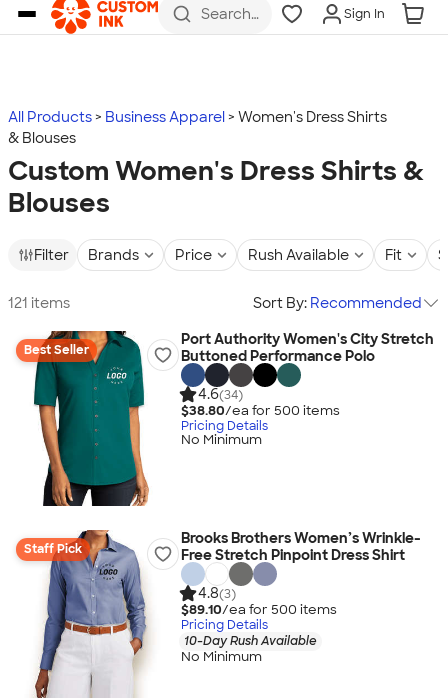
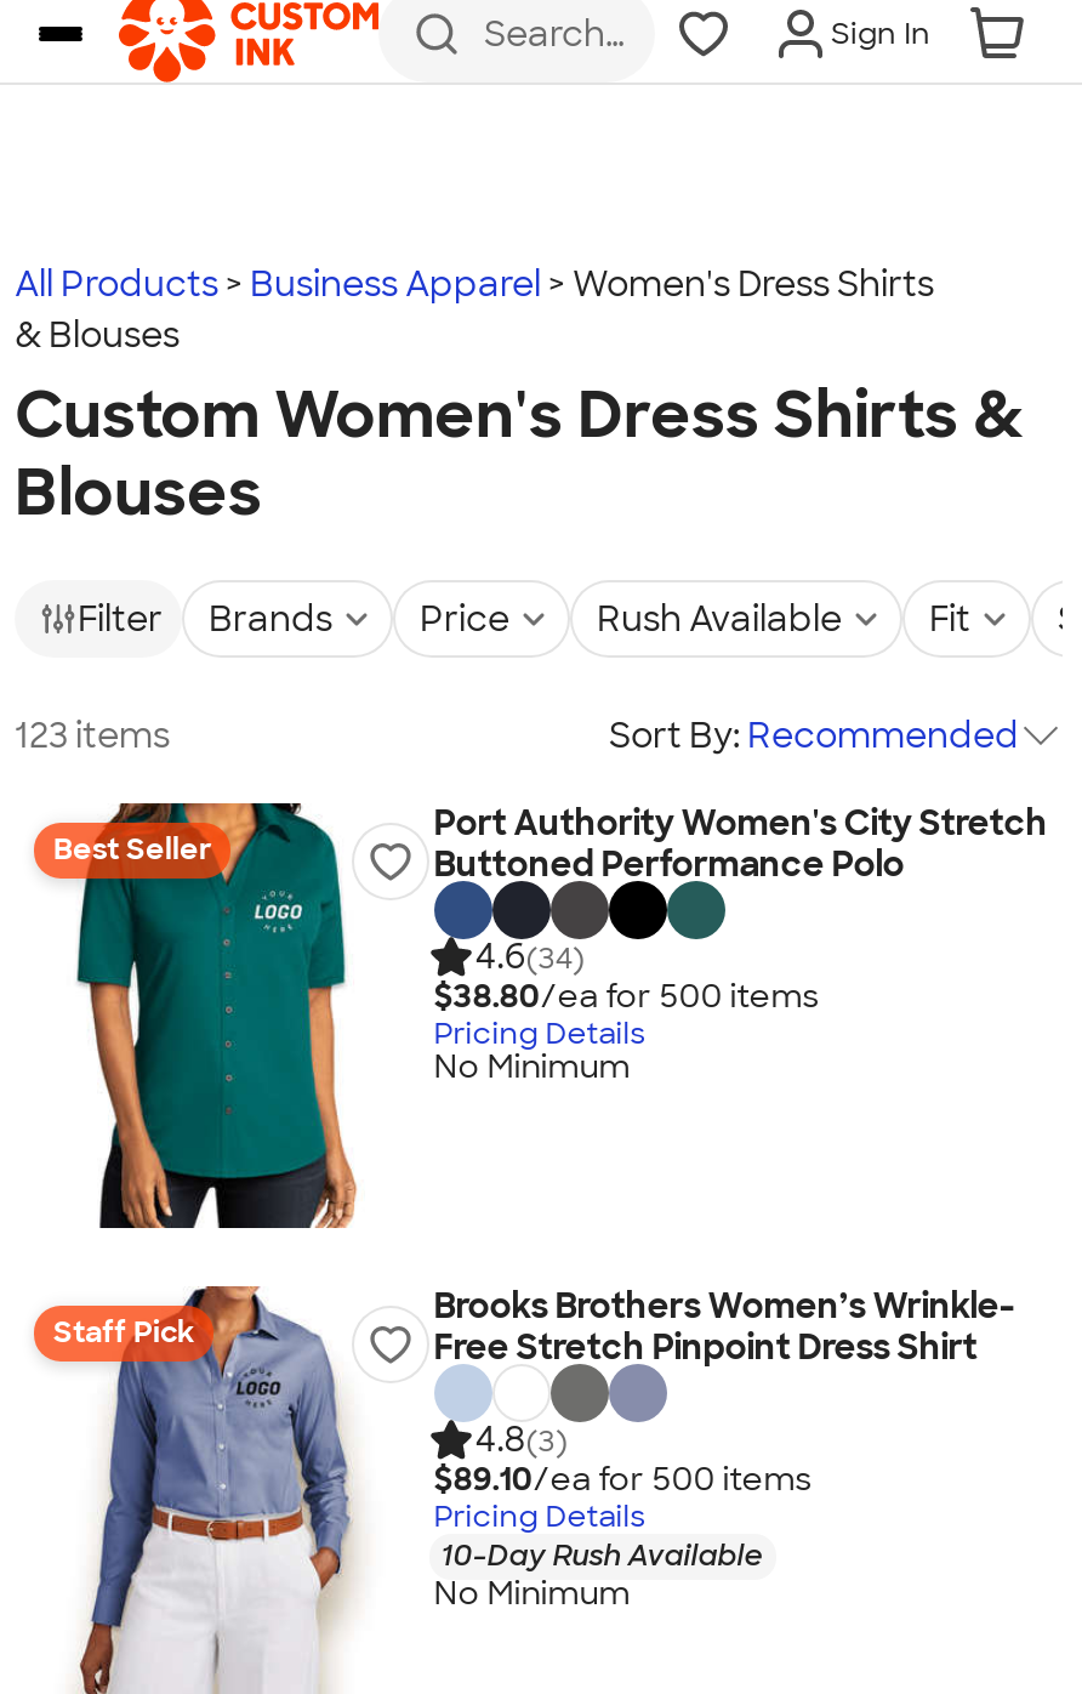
[8,293,70,311] 121 items -> [15,712,170,756] 123 items

